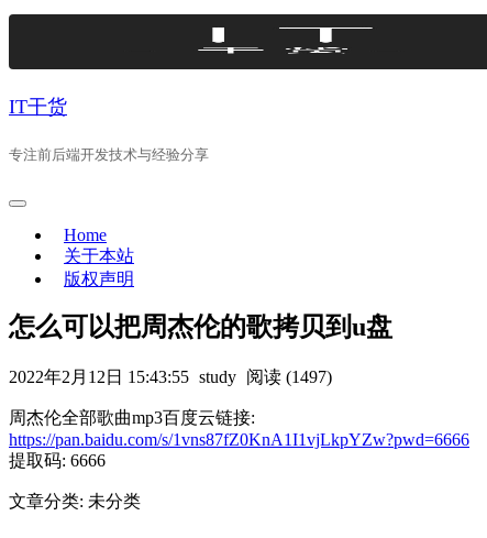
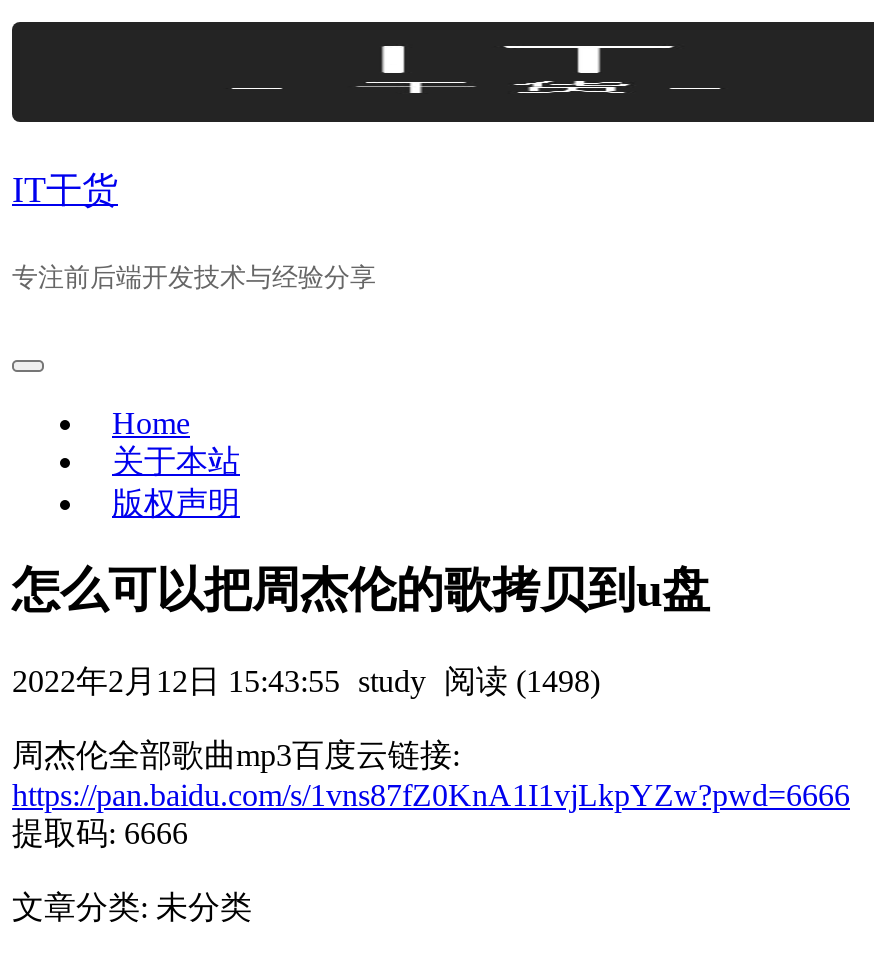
[9,367,332,386] 2022年2月12日 15:43:55 study 阅读 (1497) -> [12,664,600,698] 2022年2月12日 15:43:55 study 阅读 (1498)

